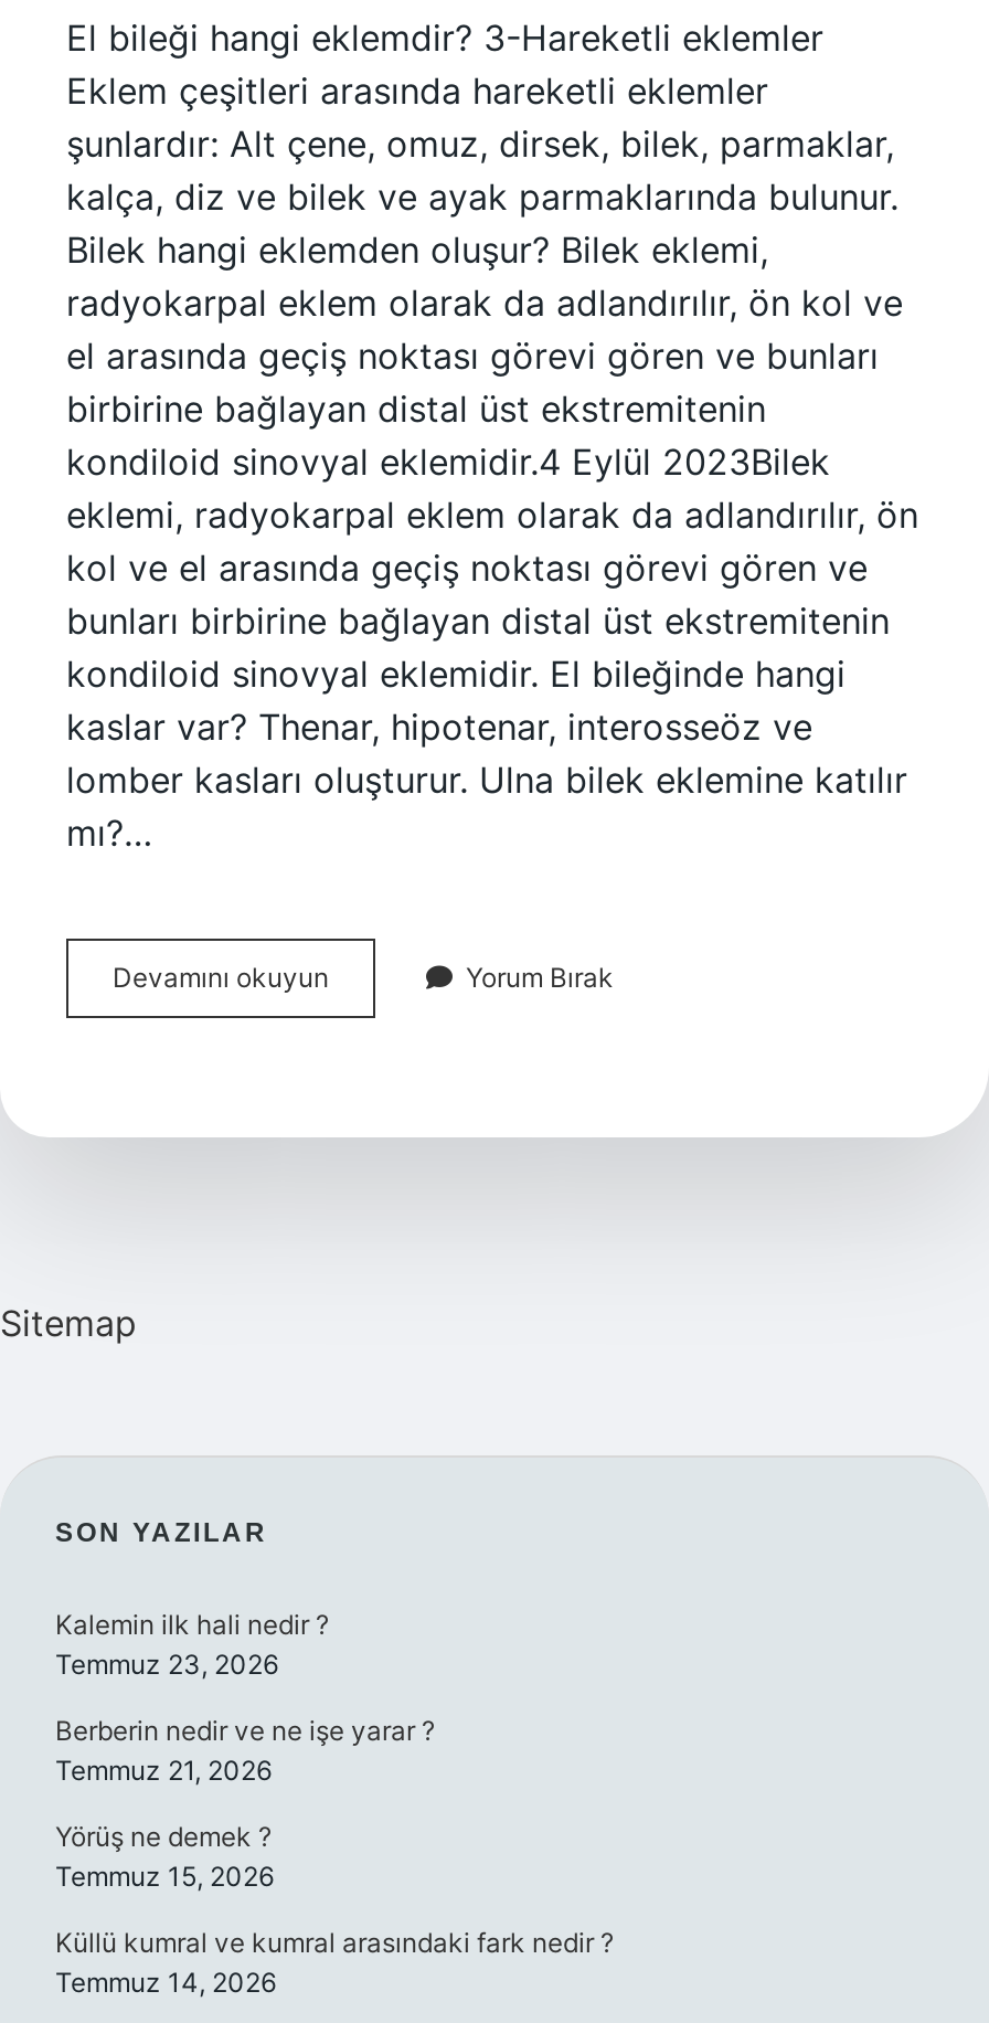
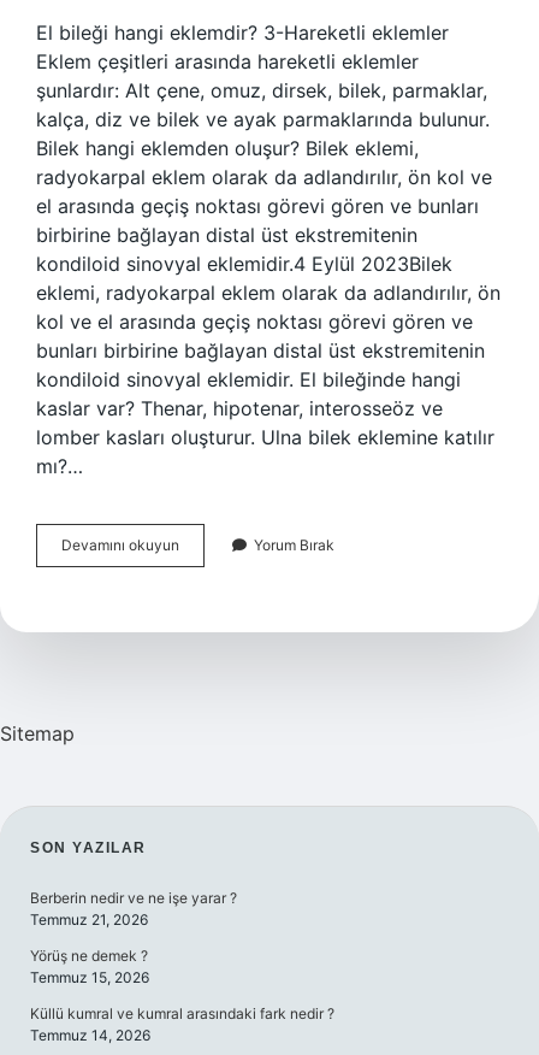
[55,1608,329,1681] Kalemin ilk hali nedir ? | Temmuz 23, 2026 -> none

